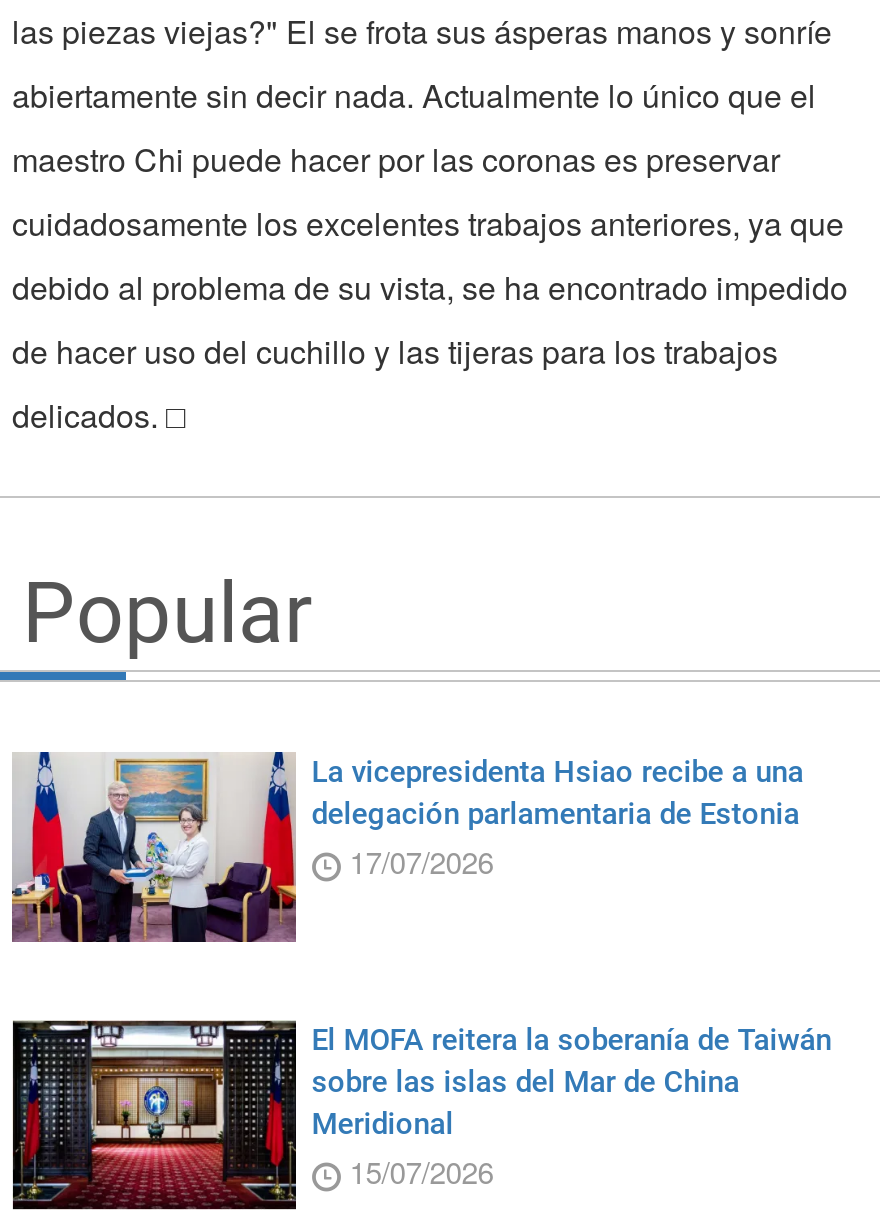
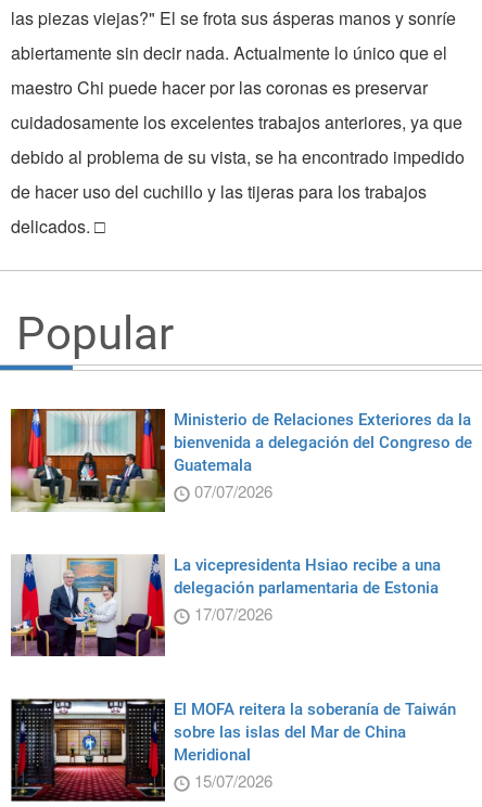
none -> [10,408,472,513] [image] | Ministerio de Relaciones Exteriores da la | bienvenida a delegación del Congreso de | Guatemala | 07/07/2026

